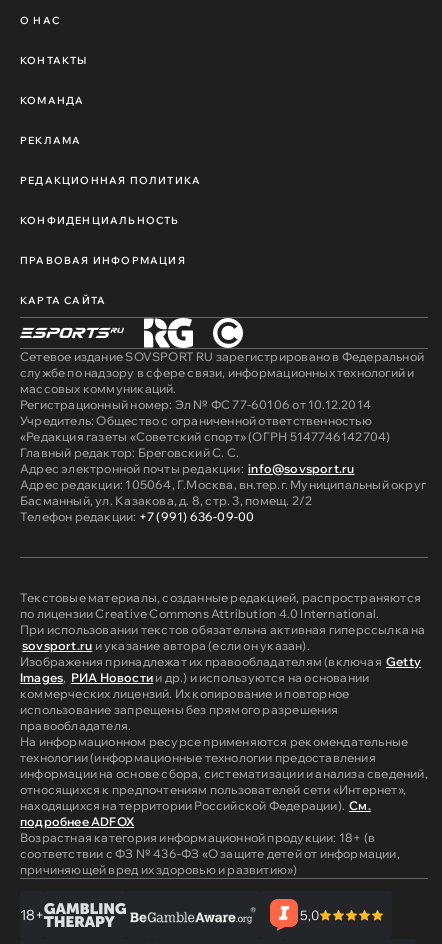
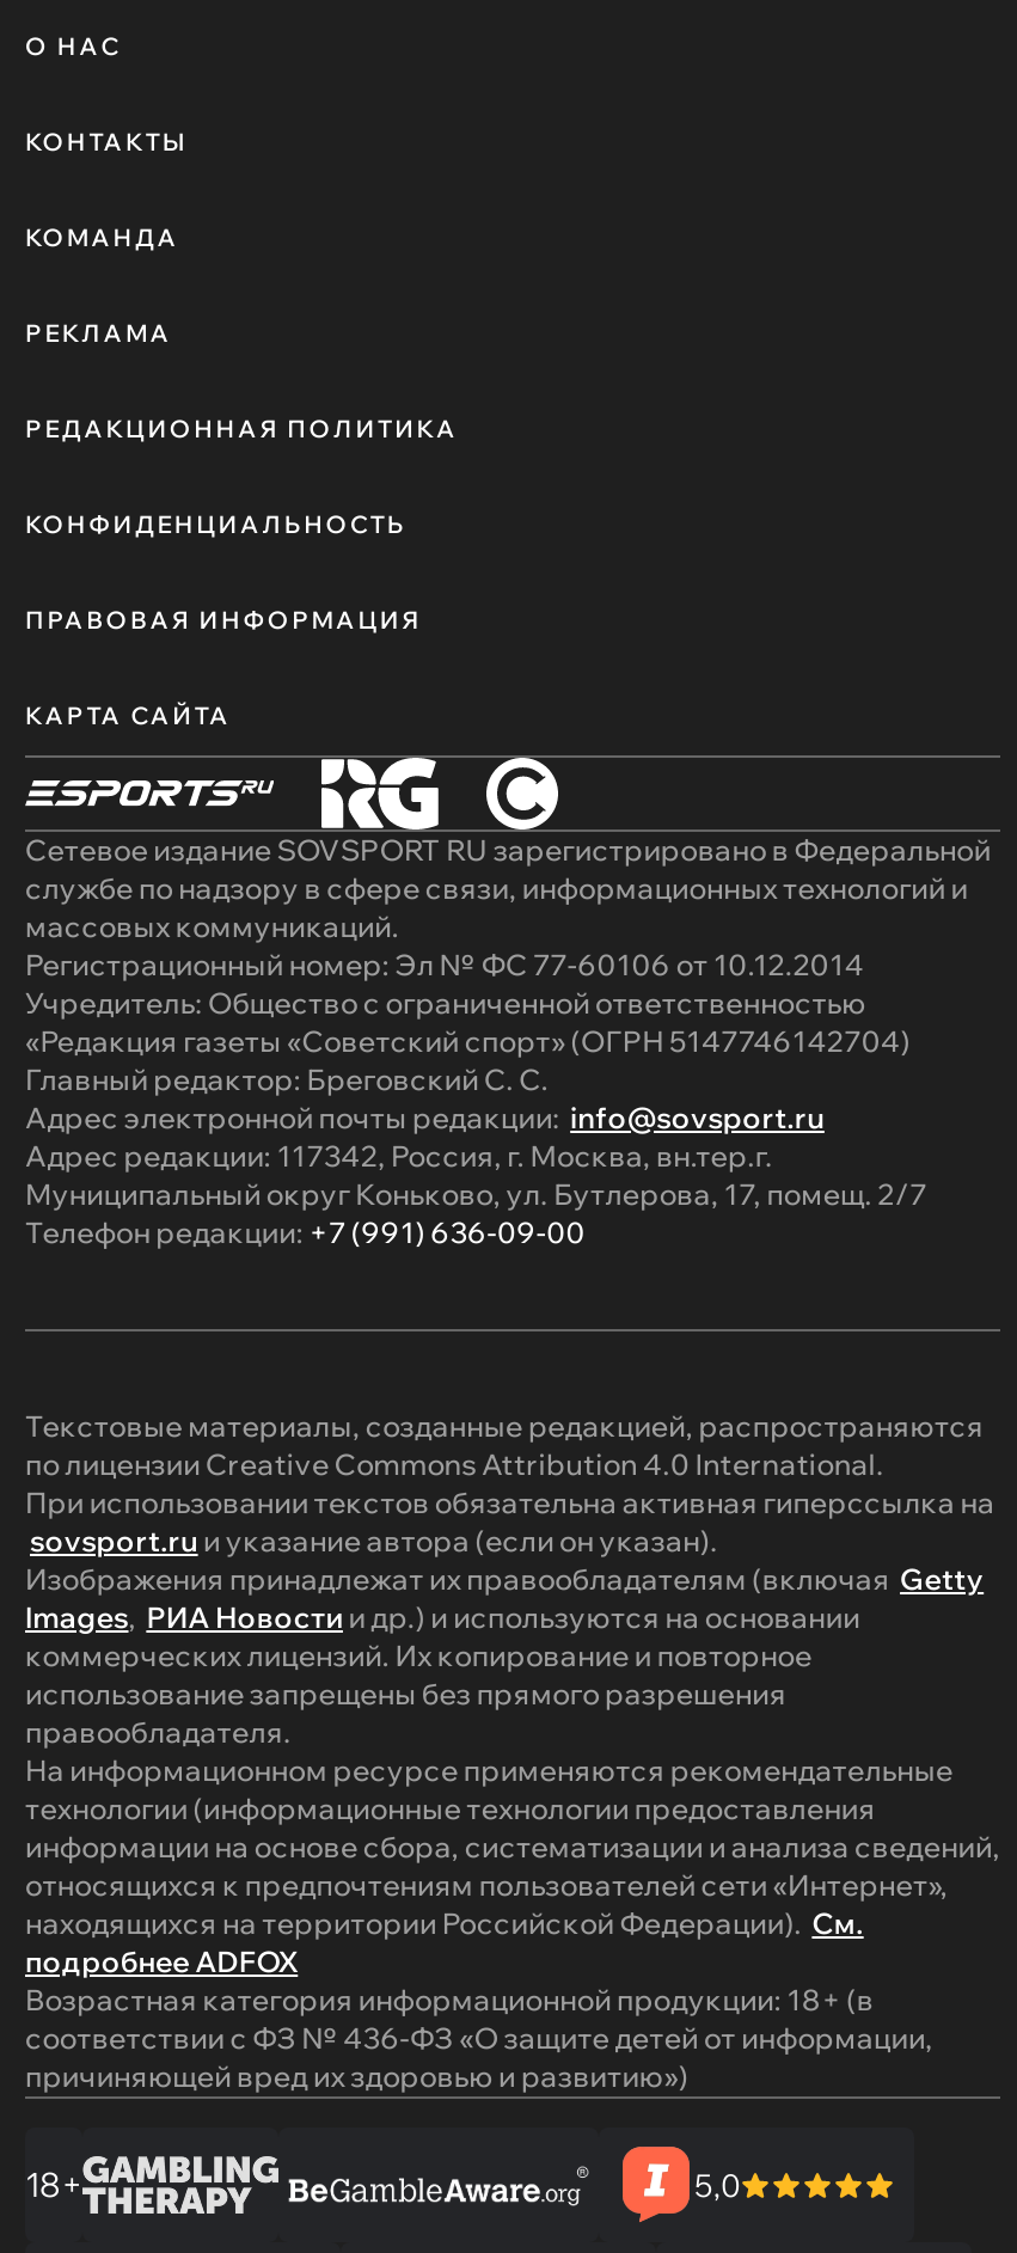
[20,477,426,508] Адрес редакции: 105064, Г.Москва, вн.тер.г. Муниципальный округ | Басманный, ул. Казакова, д. 8, стр. 3, помещ. 2/2 -> [25,1139,927,1213] Адрес редакции: 117342, Россия, г. Москва, вн.тер.г. | Муниципальный округ Коньково, ул. Бутлерова, 17, помещ. 2/7

